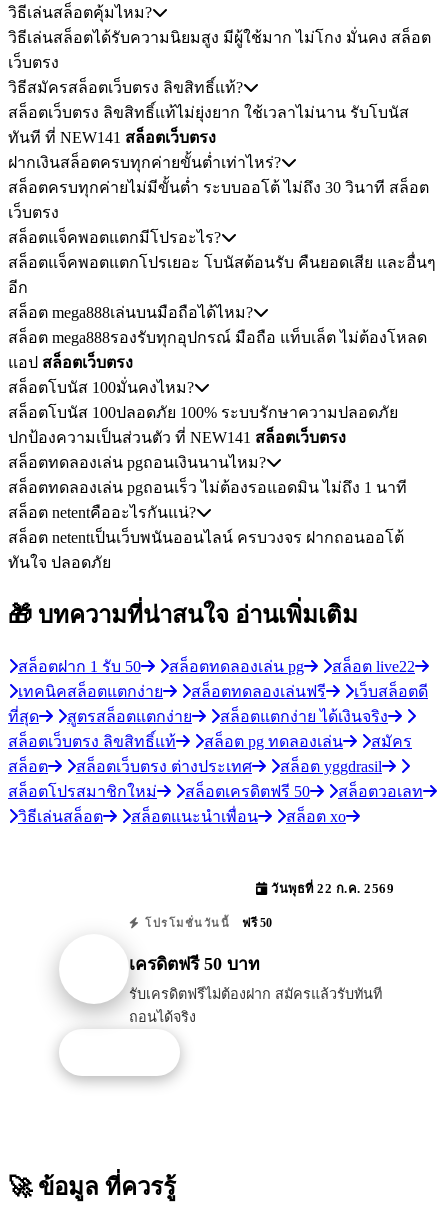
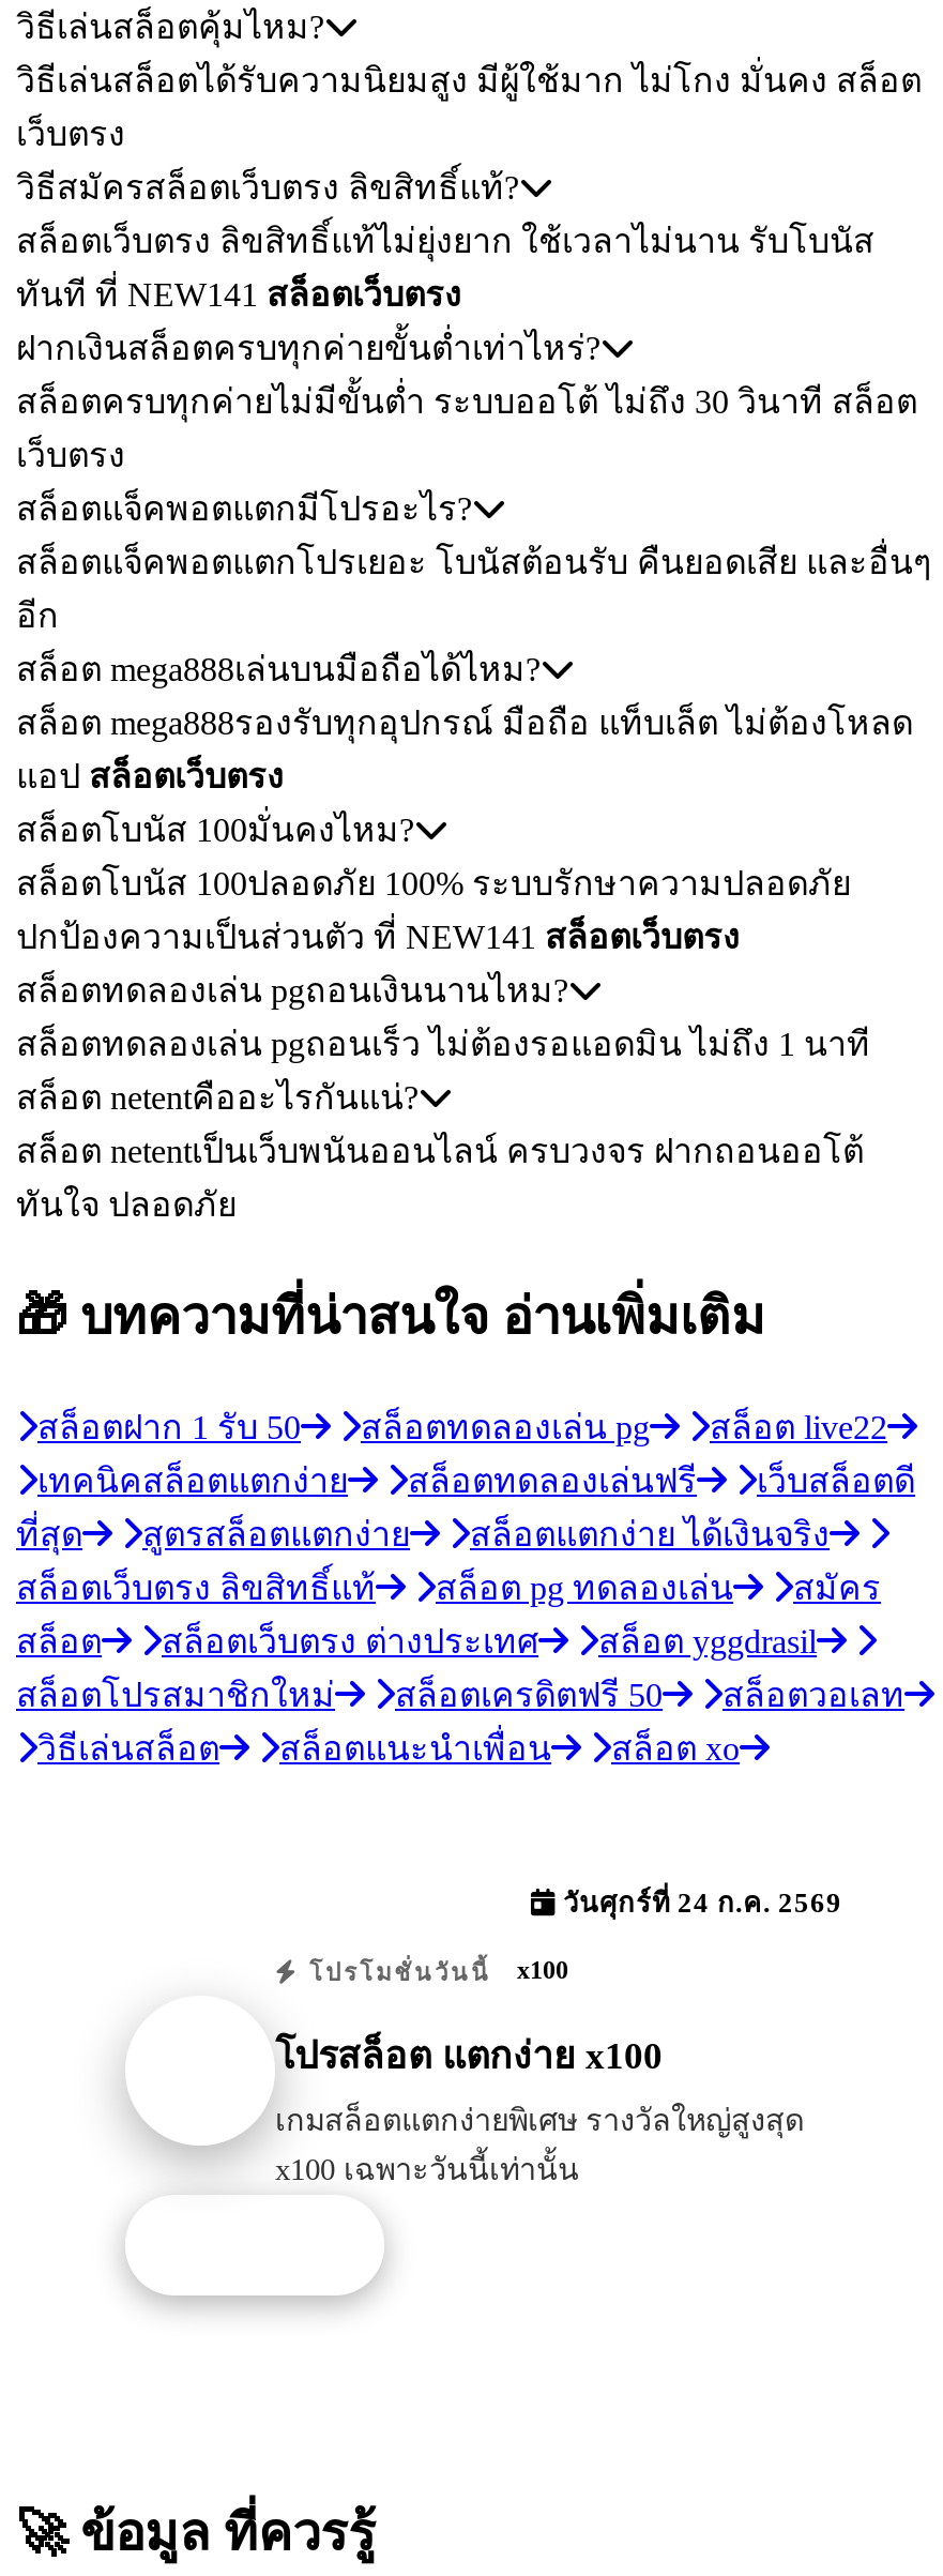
[267,882,394,896] วันพุธที่ 22 ก.ค. 2569 -> [556,1889,842,1919] วันศุกร์ที่ 24 ก.ค. 2569
[140,916,272,930] โปรโมชั่นวันนี้ ฟรี 50 -> [300,1955,568,1985] โปรโมชั่นวันนี้ x100
[129,954,260,974] เครดิตฟรี 50 บาท -> [275,2034,663,2077] โปรสล็อต แตกง่าย x100
[129,986,382,1025] รับเครดิตฟรีไม่ต้องฝาก สมัครแล้วรับทันที | ถอนได้จริง -> [275,2102,804,2186] เกมสล็อตแตกง่ายพิเศษ รางวัลใหญ่สูงสุด | x100 เฉพาะวันนี้เท่านั้น

